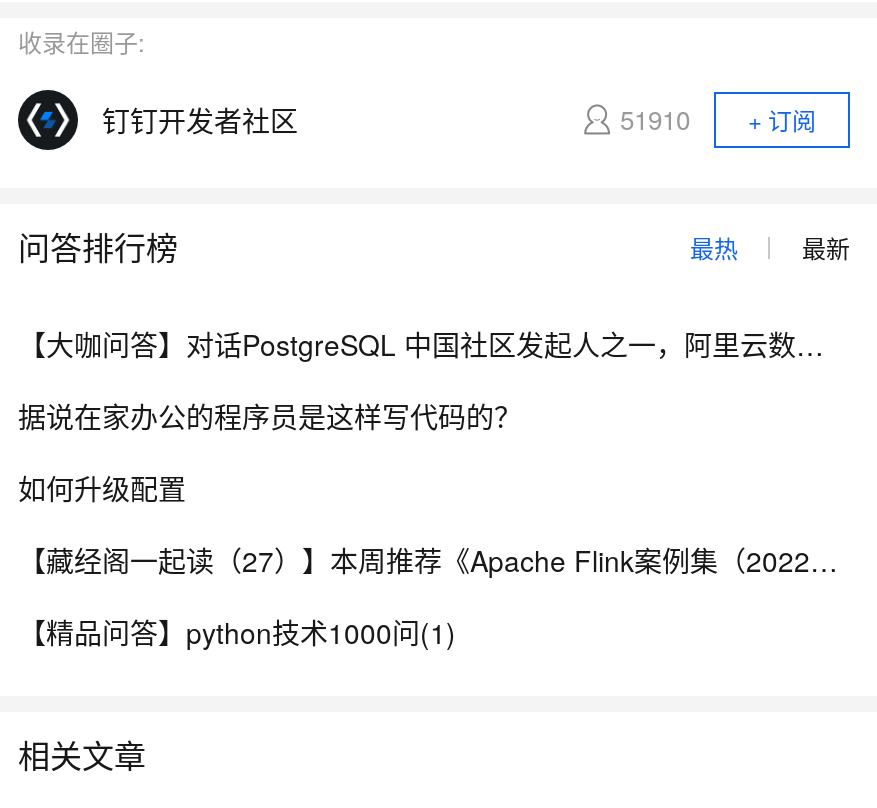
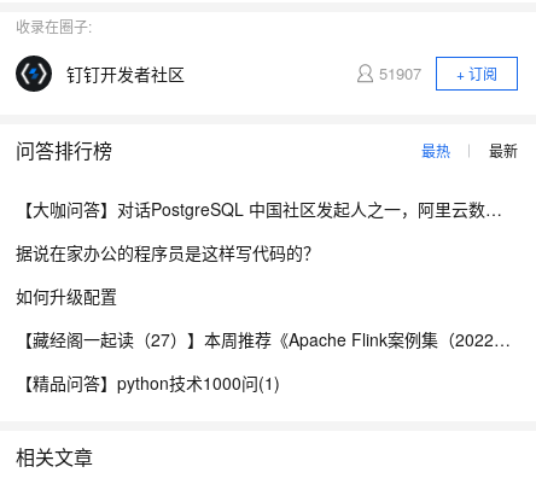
[620,100,816,138] 51910 + 订阅 -> [379,62,497,84] 51907 + 订阅

